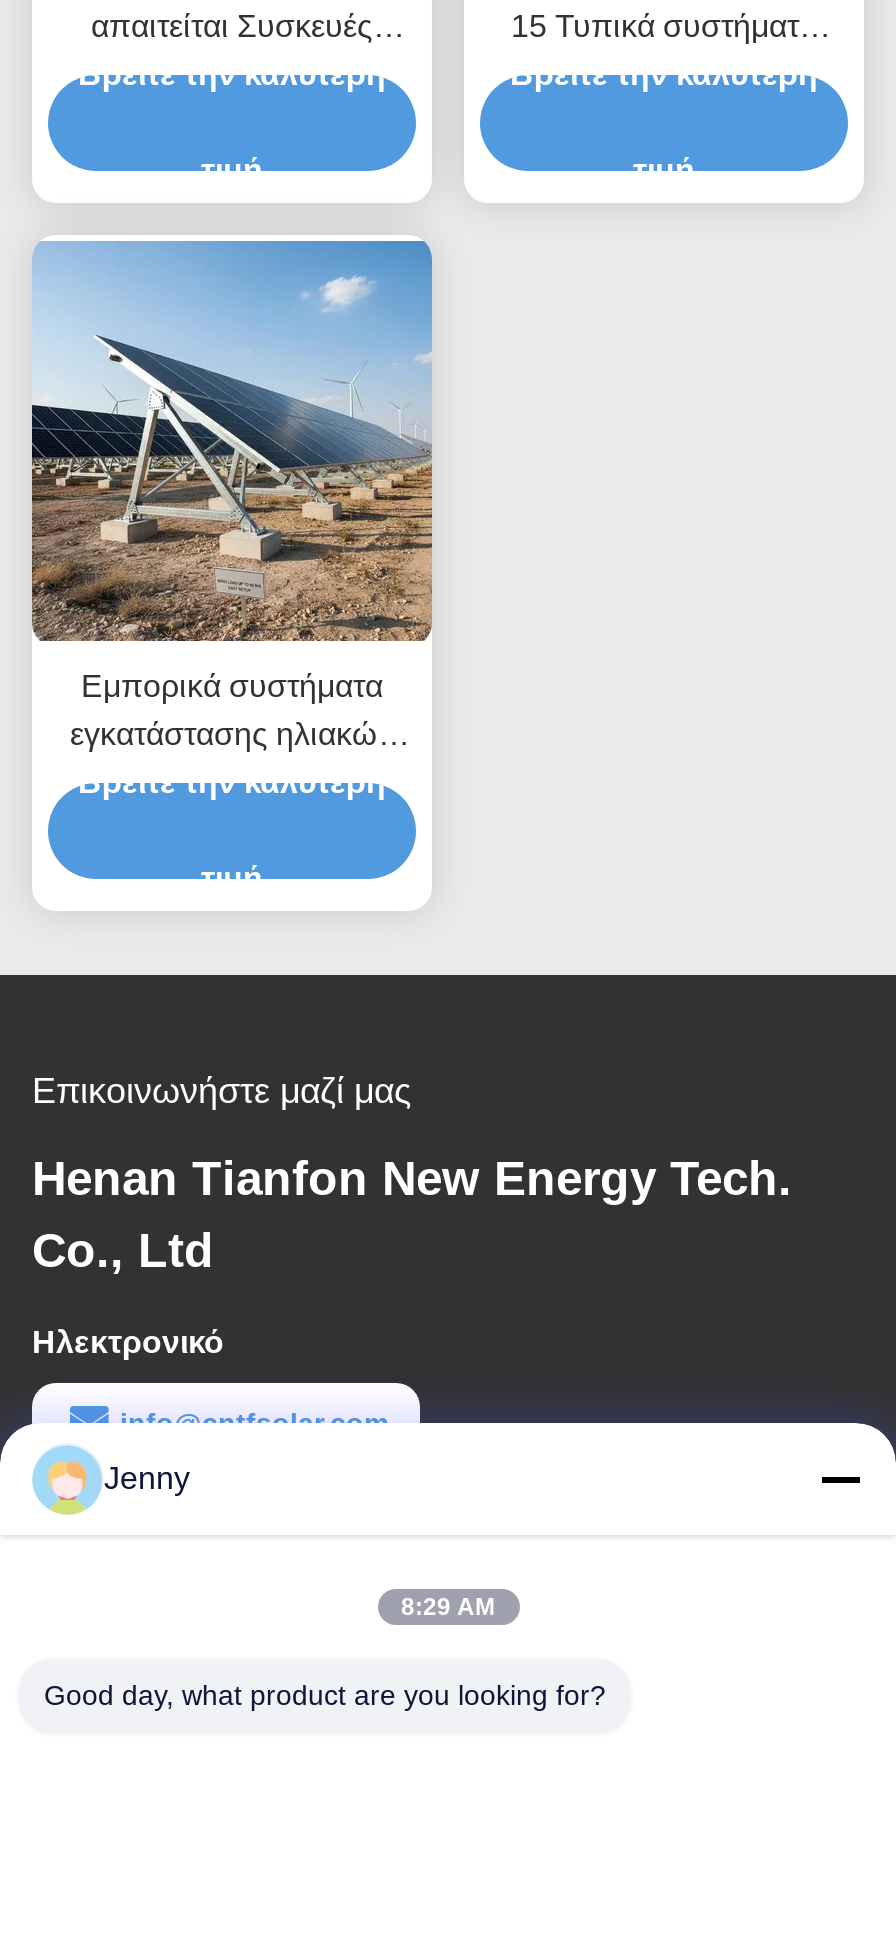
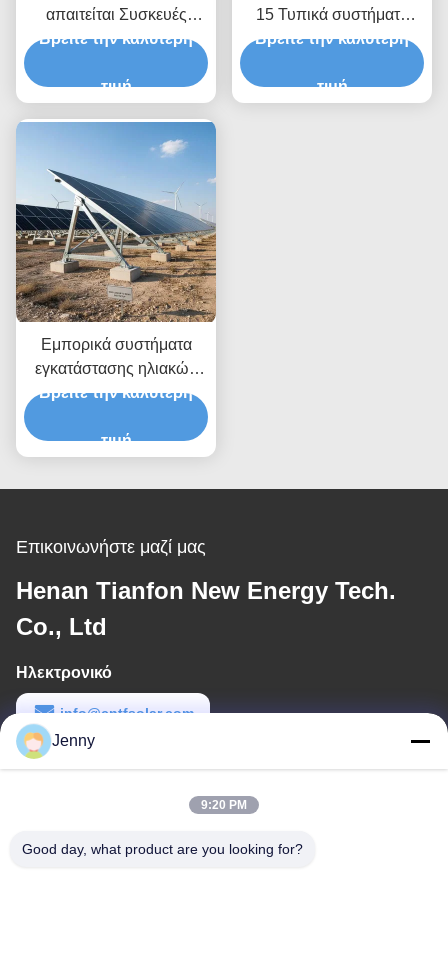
[401,1593,495,1621] 8:29 AM -> [201,798,247,812] 9:20 PM

